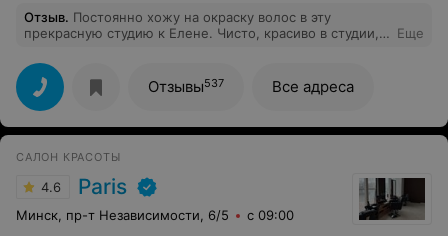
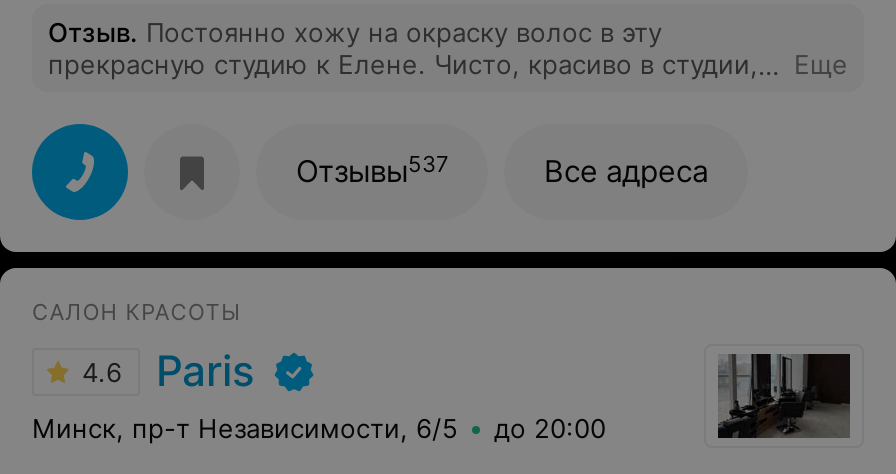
[16,207,294,223] Минск, пр-т Независимости, 6/5 с 09:00 -> [32,413,606,445] Минск, пр-т Независимости, 6/5 до 20:00

